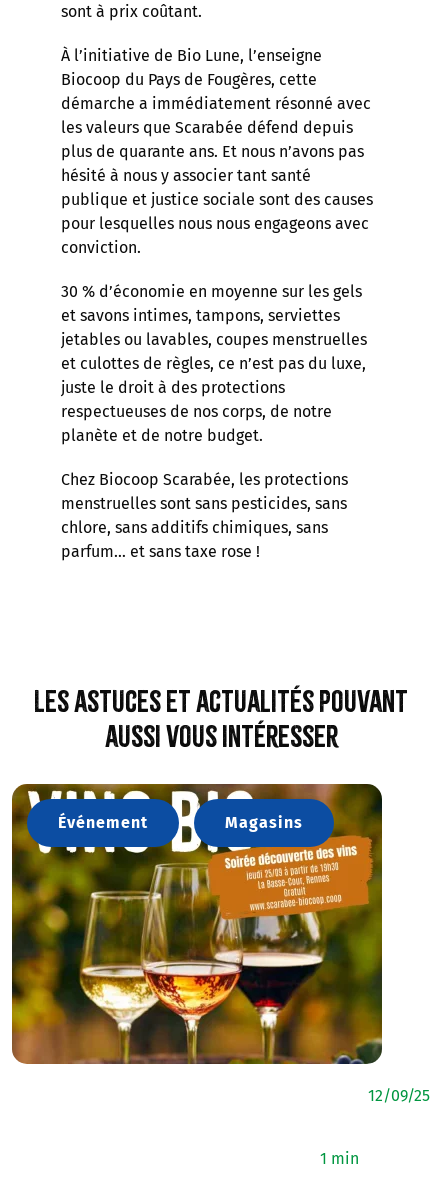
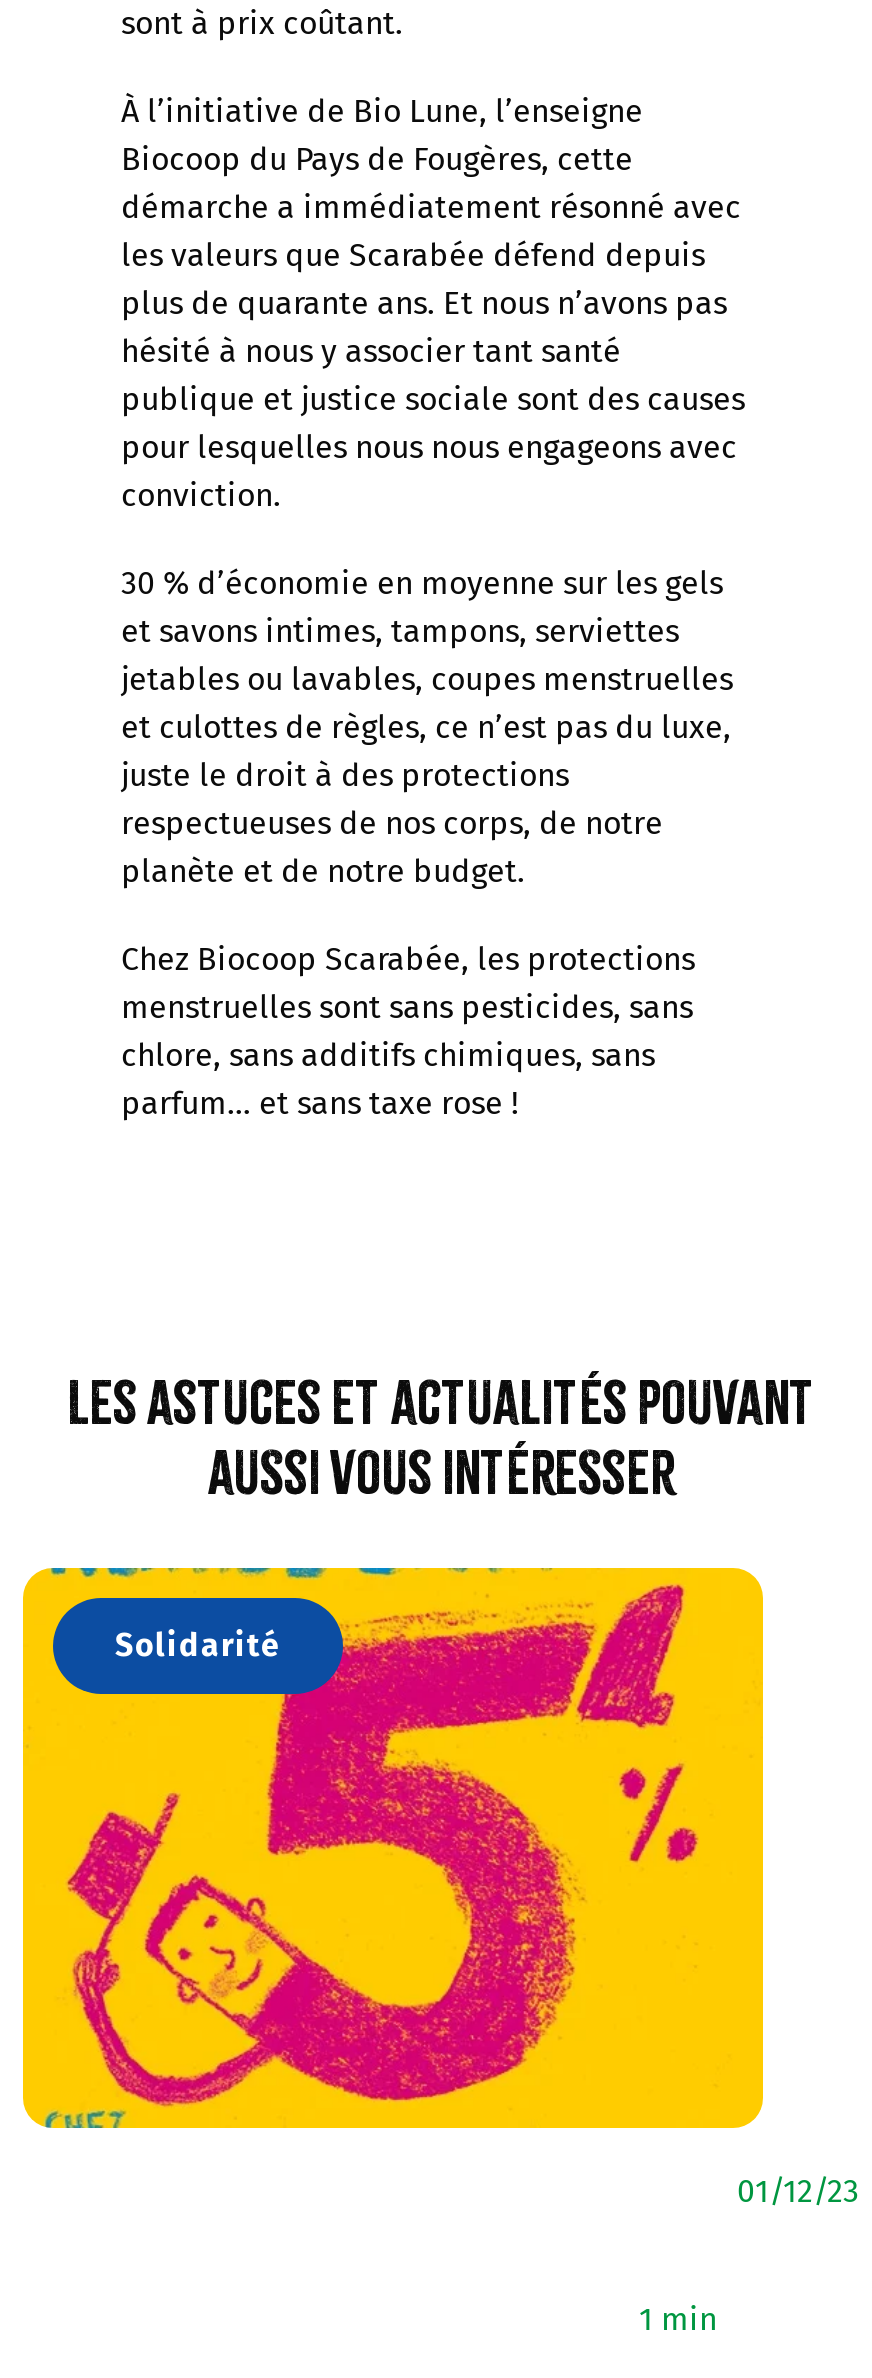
[11,783,383,1065] [image] | Événement | Magasins -> [21,1566,765,2130] [image] | Solidarité
[368,1086,430,1105] 12/09/25 -> [737,2172,859,2210] 01/12/23

